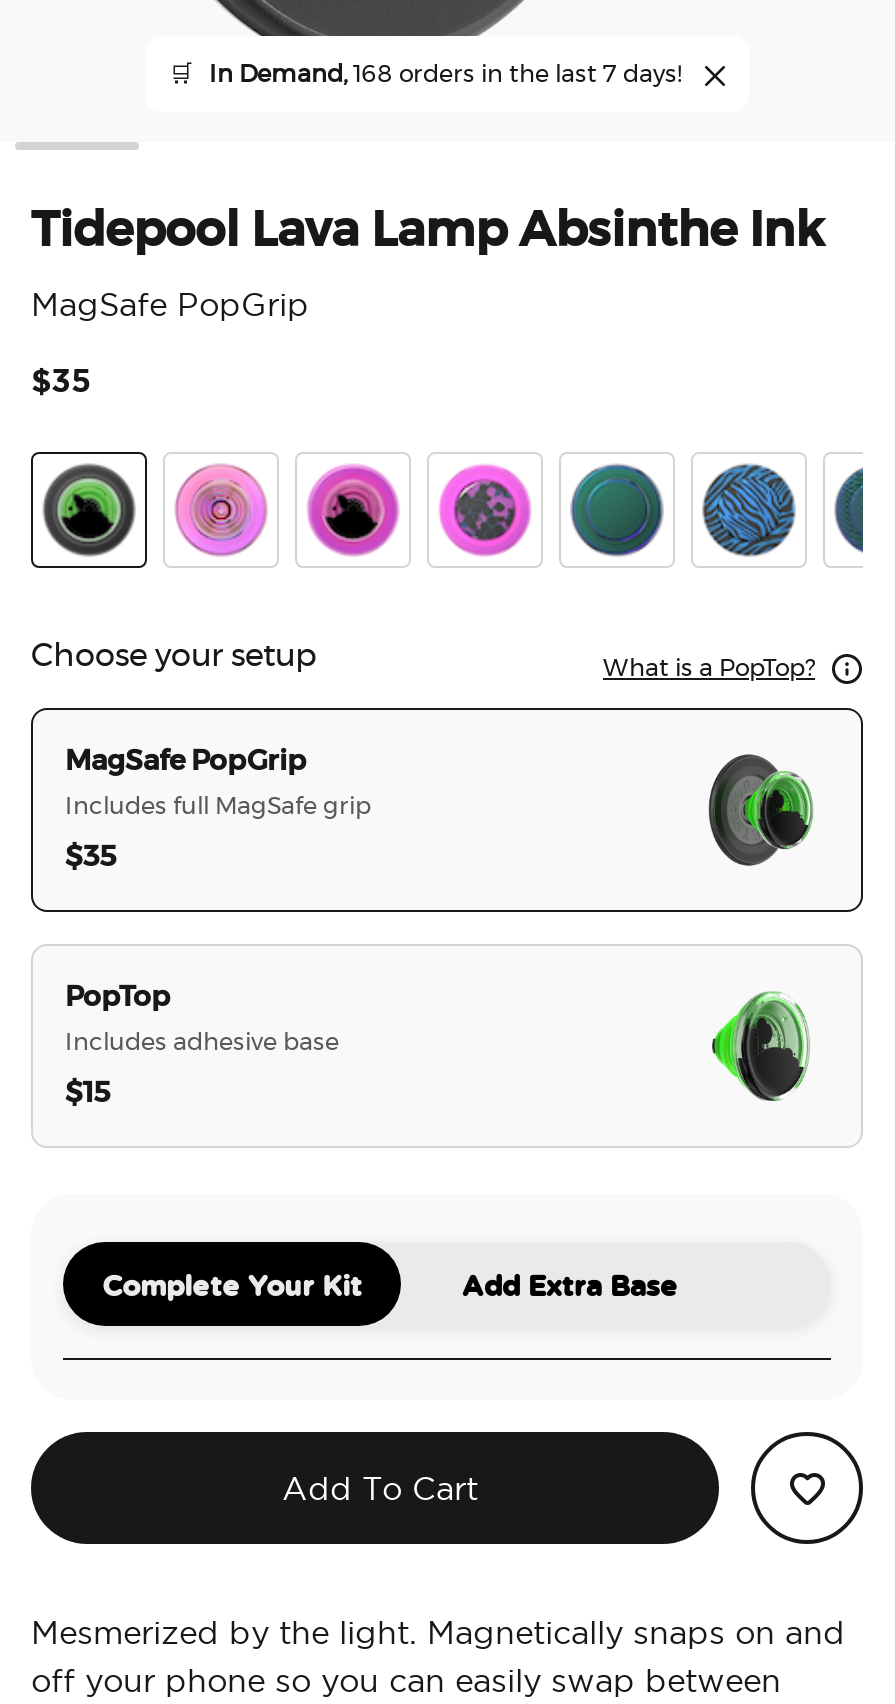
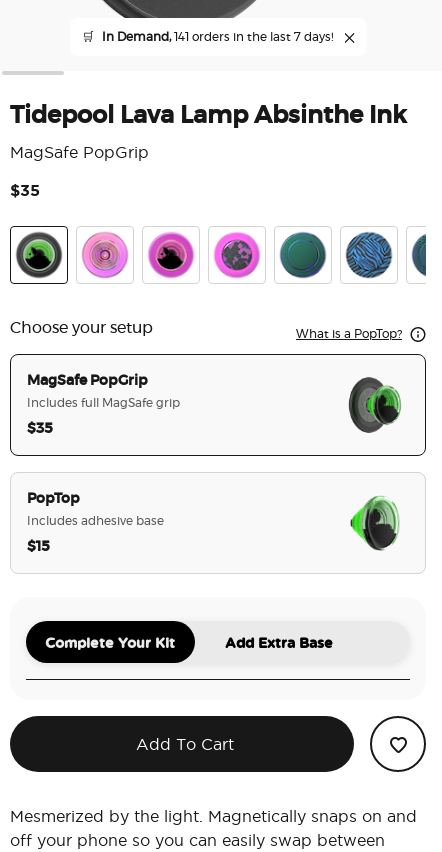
[209,62,681,86] In Demand, 168 orders in the last 7 days! -> [101,31,332,43] In Demand, 141 orders in the last 7 days!

